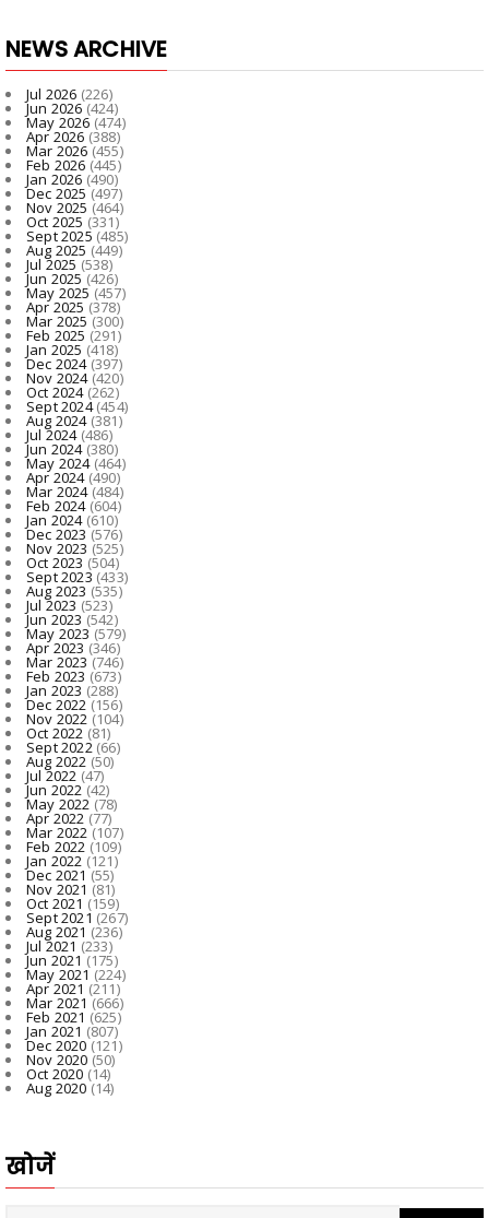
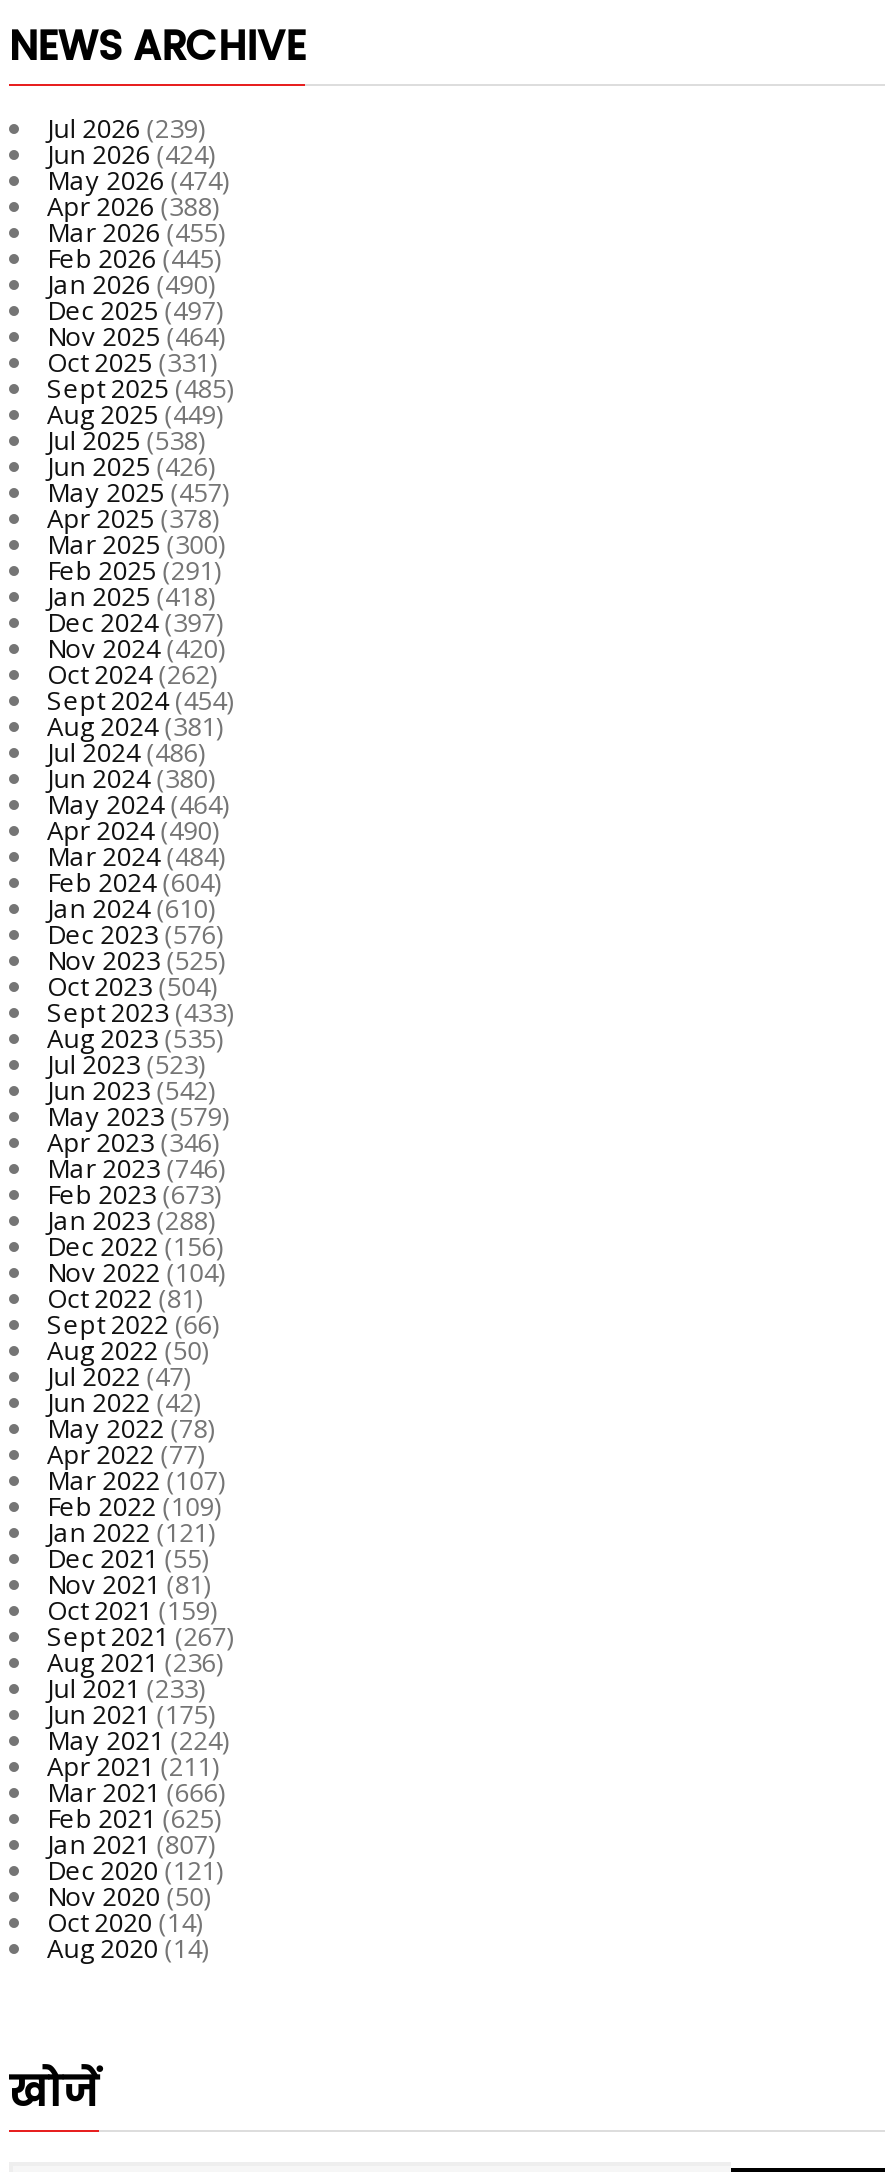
[26,84,112,103] Jul 2026 (226) -> [47,109,205,145] Jul 2026 (239)

